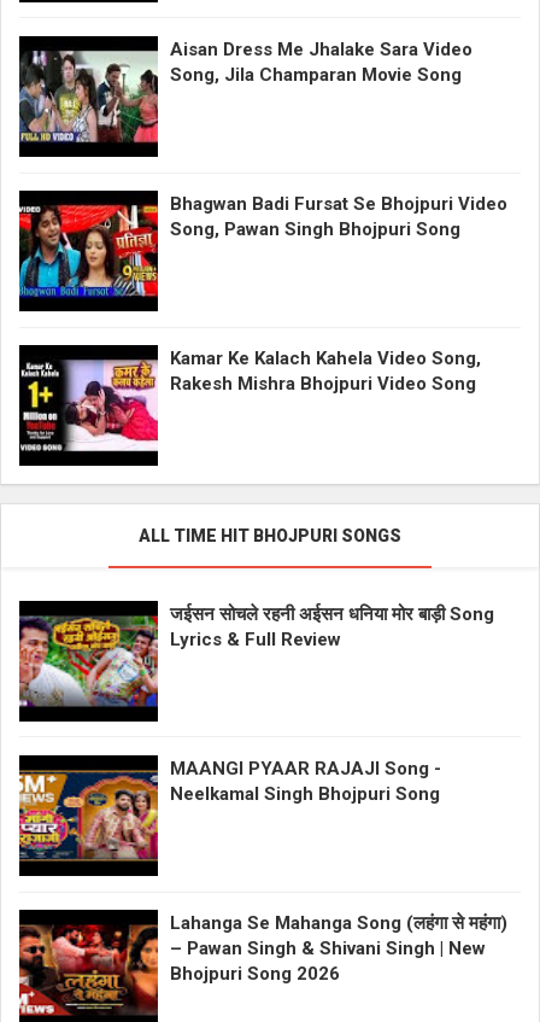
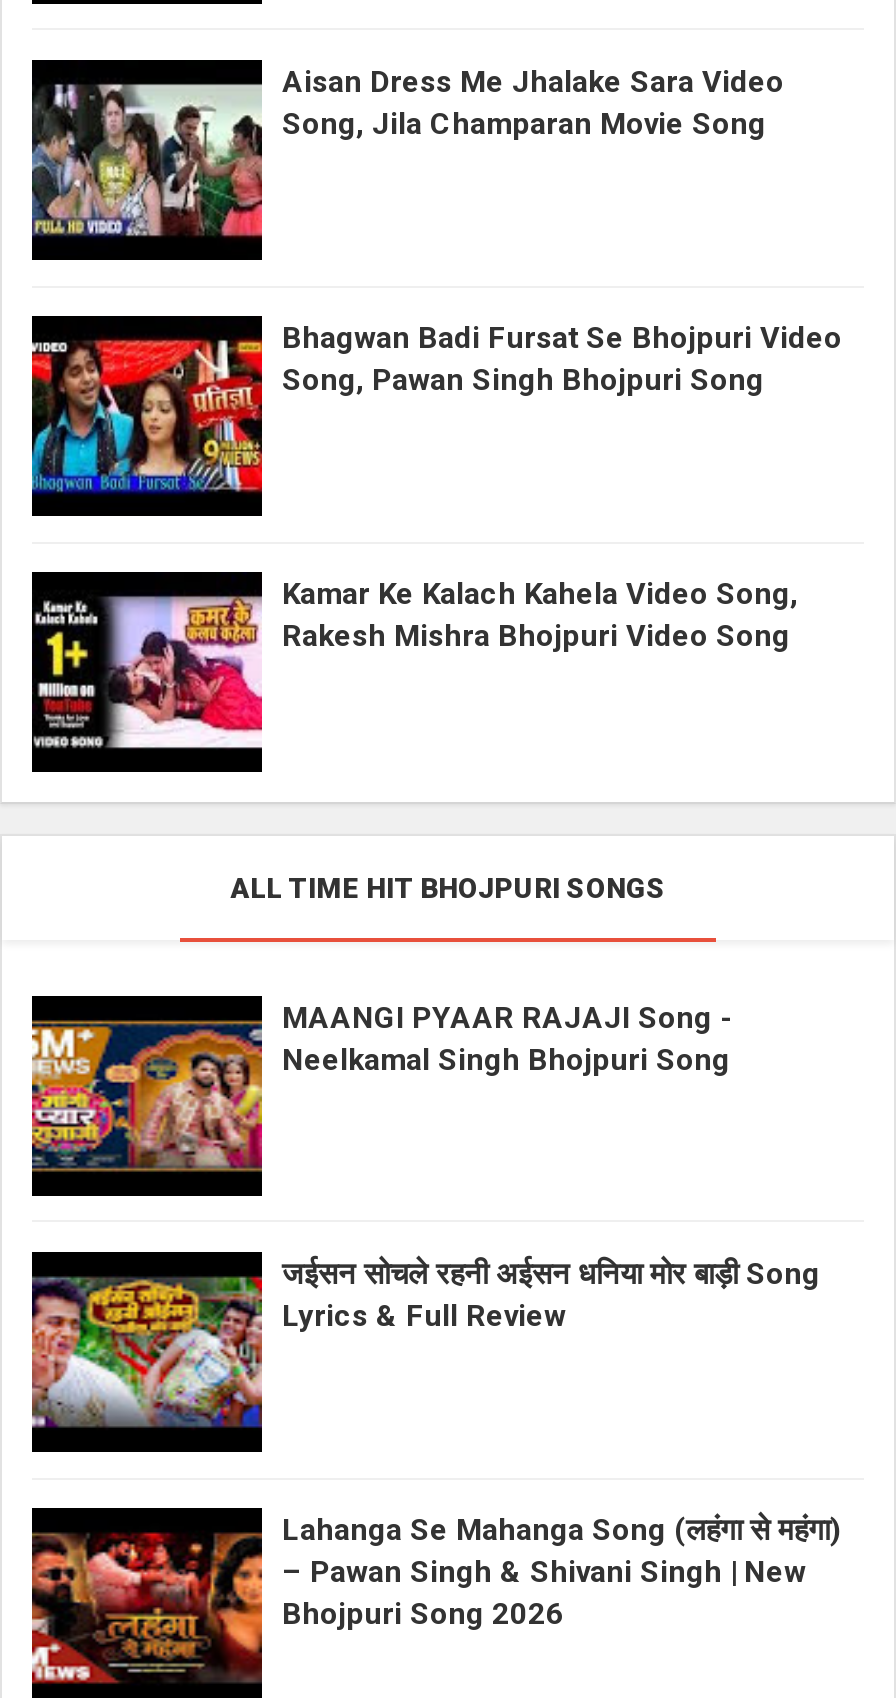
moved [17,603,494,709] -> [28,1256,820,1432]: [image] | जईसन सोचले रहनी अईसन धनिया मोर बाड़ी Song | Lyrics & Full Review
moved [18,758,441,862] -> [30,1000,732,1172]: [image] | MAANGI PYAAR RAJAJI Song - | Neelkamal Singh Bhojpuri Song

